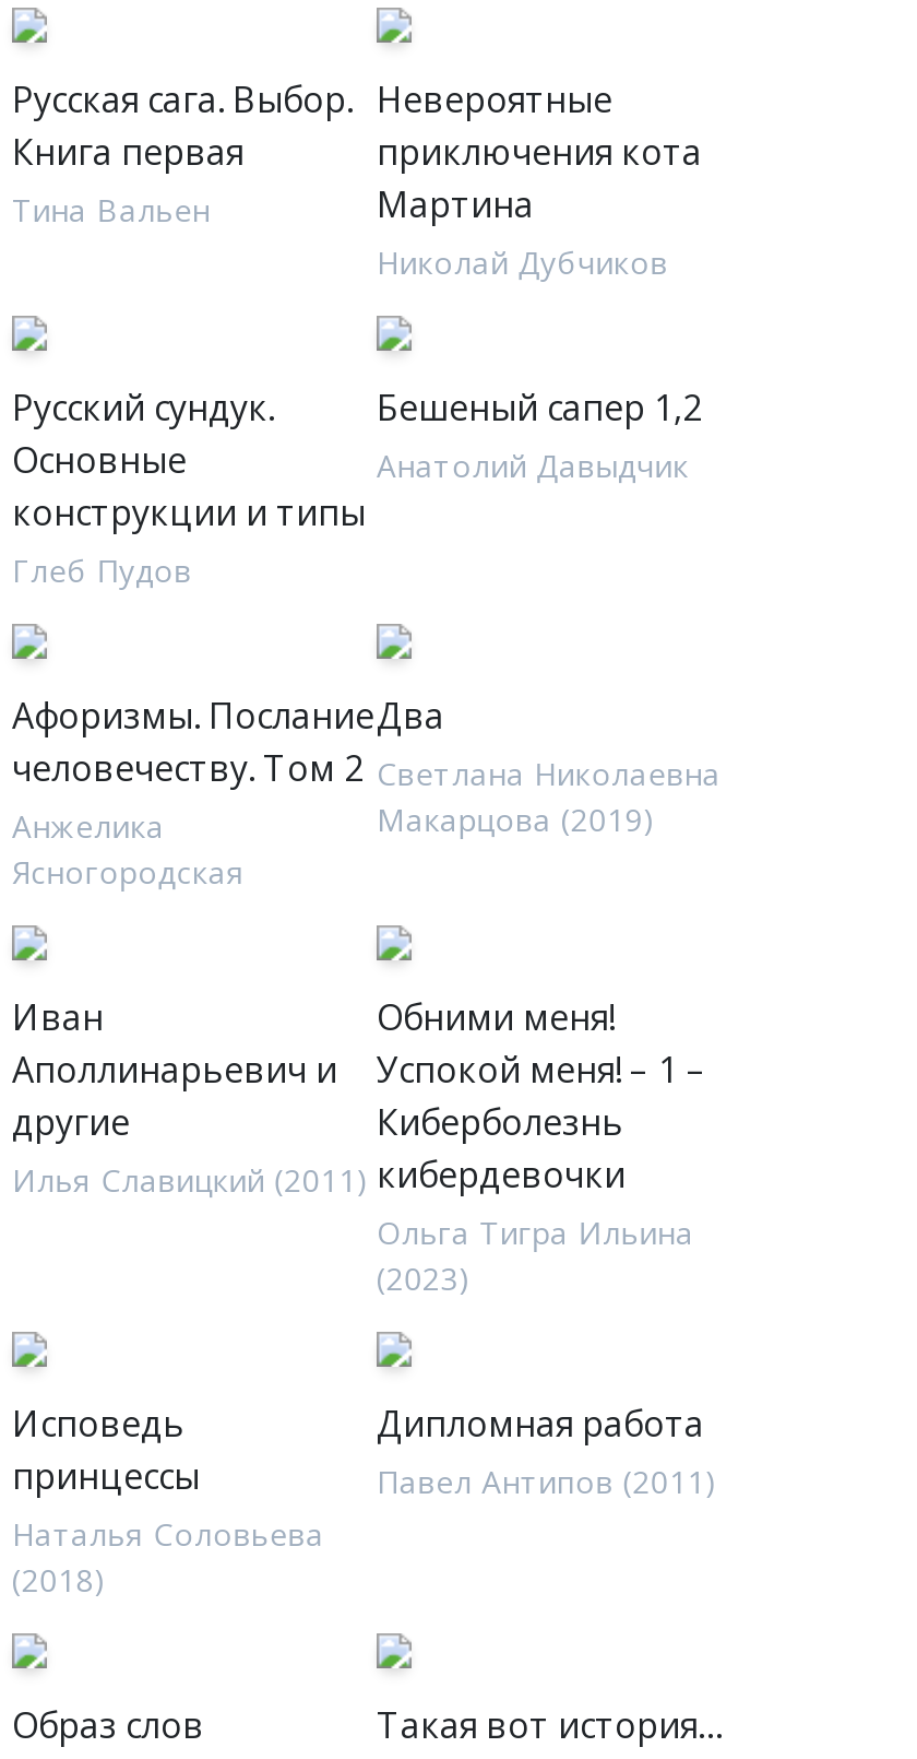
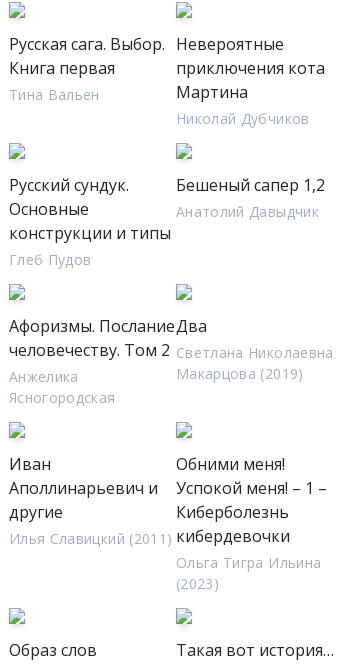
[12,1400,324,1601] Исповедь | принцессы | Наталья Соловьева | (2018) -> none
[377,1400,717,1502] Дипломная работа | Павел Антипов (2011) -> none

